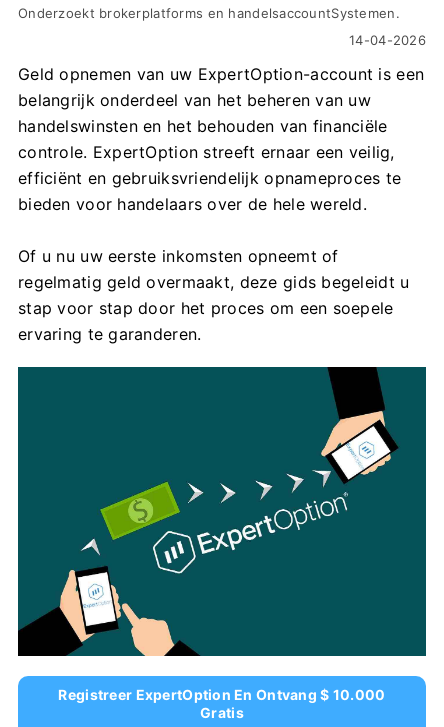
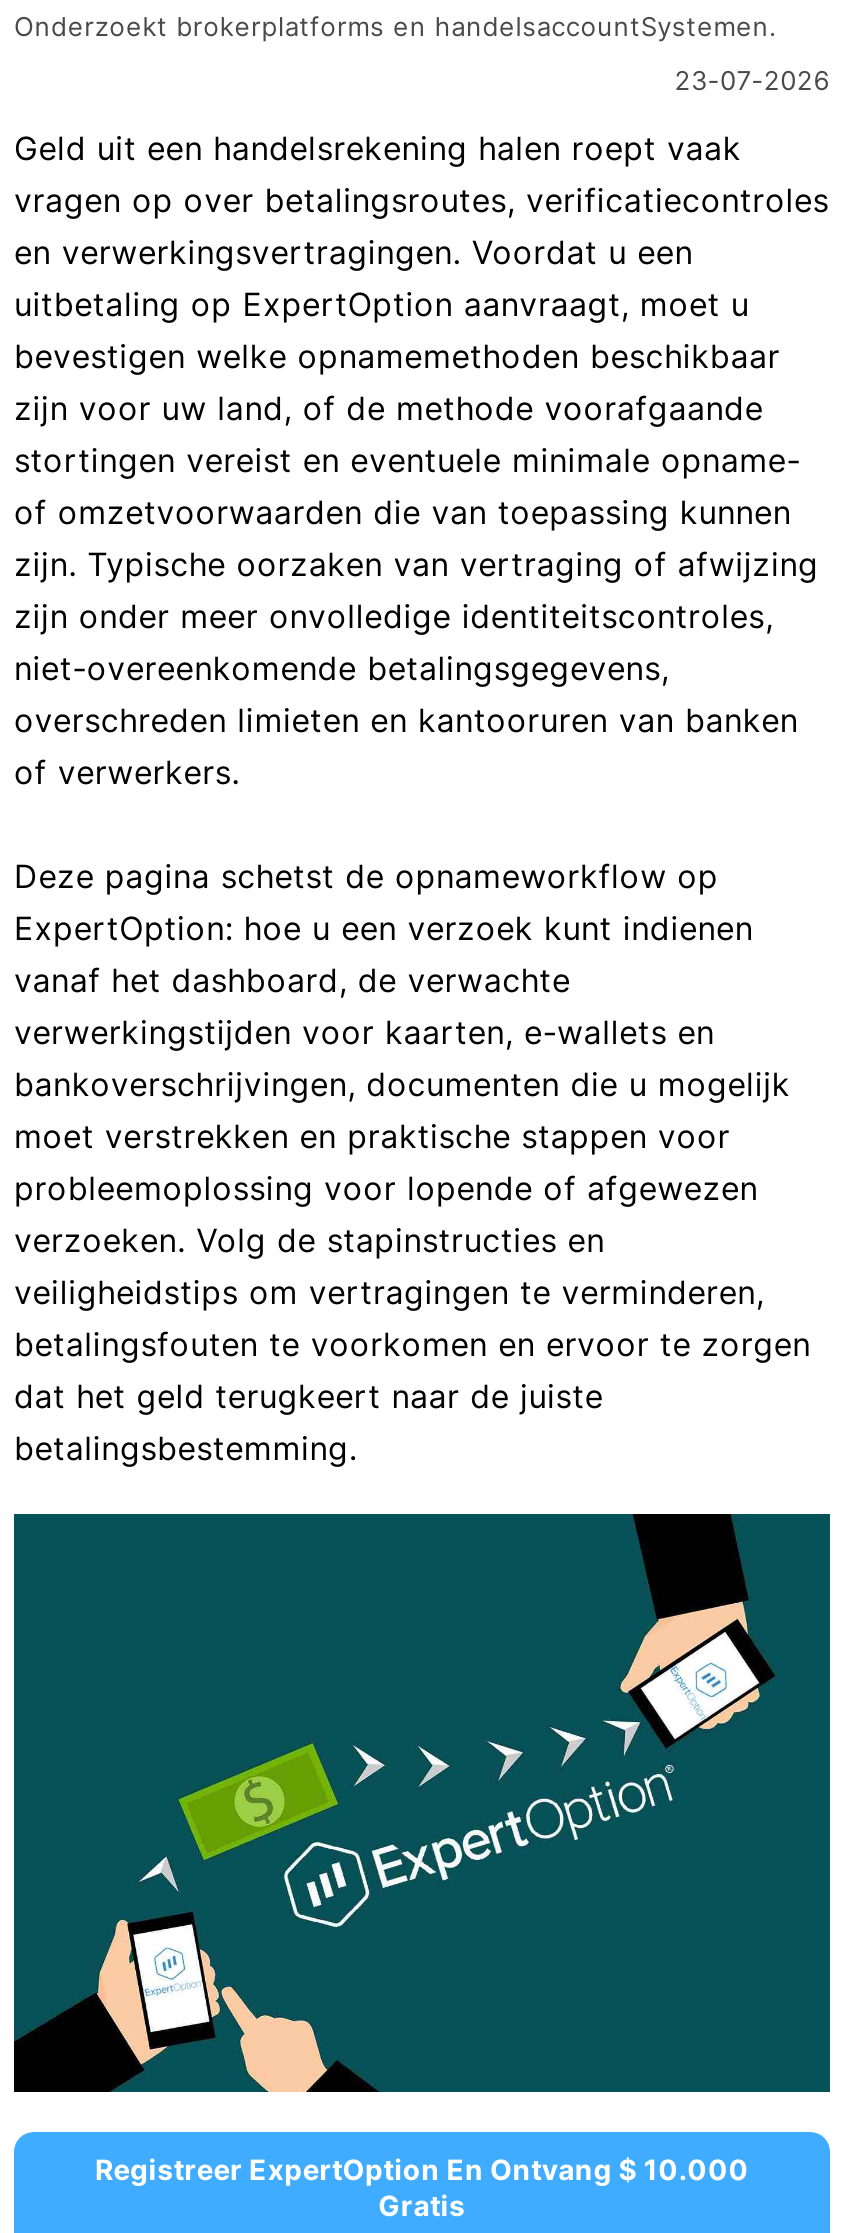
[349,32,426,48] 14-04-2026 -> [674,64,830,96] 23-07-2026
[18,64,424,214] Geld opnemen van uw ExpertOption-account is een | belangrijk onderdeel van het beheren van uw | handelswinsten en het behouden van financiële | controle. ExpertOption streeft ernaar een veilig, | efficiënt en gebruiksvriendelijk opnameproces te | bieden voor handelaars over de hele wereld. -> [14,128,829,792] Geld uit een handelsrekening halen roept vaak | vragen op over betalingsroutes, verificatiecontroles | en verwerkingsvertragingen. Voordat u een | uitbetaling op ExpertOption aanvraagt, moet u | bevestigen welke opnamemethoden beschikbaar | zijn voor uw land, of de methode voorafgaande | stortingen vereist en eventuele minimale opname- | of omzetvoorwaarden die van toepassing kunnen | zijn. Typische oorzaken van vertraging of afwijzing | zijn onder meer onvolledige identiteitscontroles, | niet-overeenkomende betalingsgegevens, | overschreden limieten en kantooruren van banken | of verwerkers.
[18,246,409,344] Of u nu uw eerste inkomsten opneemt of | regelmatig geld overmaakt, deze gids begeleidt u | stap voor stap door het proces om een soepele | ervaring te garanderen. -> [14,856,811,1468] Deze pagina schetst de opnameworkflow op | ExpertOption: hoe u een verzoek kunt indienen | vanaf het dashboard, de verwachte | verwerkingstijden voor kaarten, e-wallets en | bankoverschrijvingen, documenten die u mogelijk | moet verstrekken en praktische stappen voor | probleemoplossing voor lopende of afgewezen | verzoeken. Volg de stapinstructies en | veiligheidstips om vertragingen te verminderen, | betalingsfouten te voorkomen en ervoor te zorgen | dat het geld terugkeert naar de juiste | betalingsbestemming.

